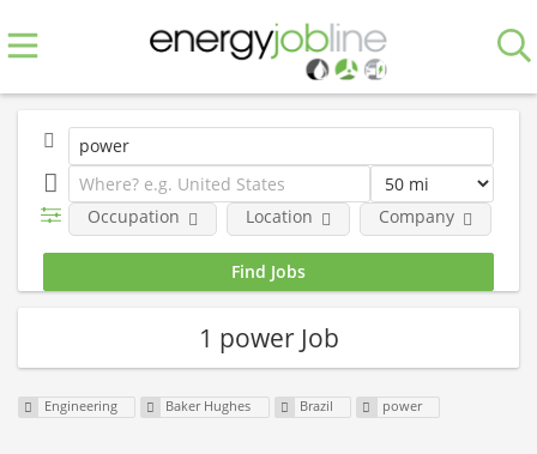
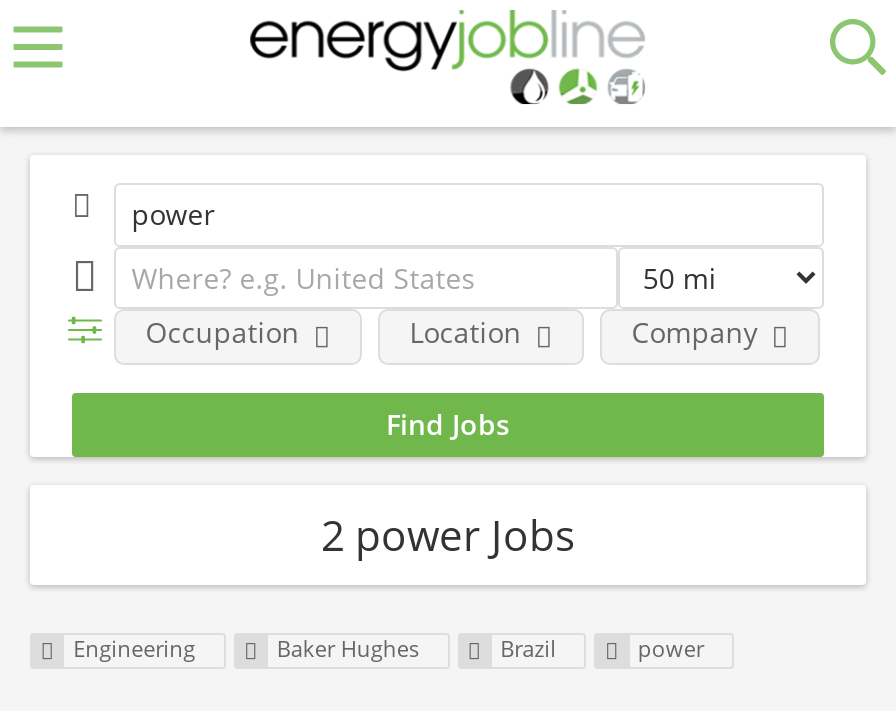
[198,320,339,354] 1 power Job -> [321,506,575,562] 2 power Jobs

